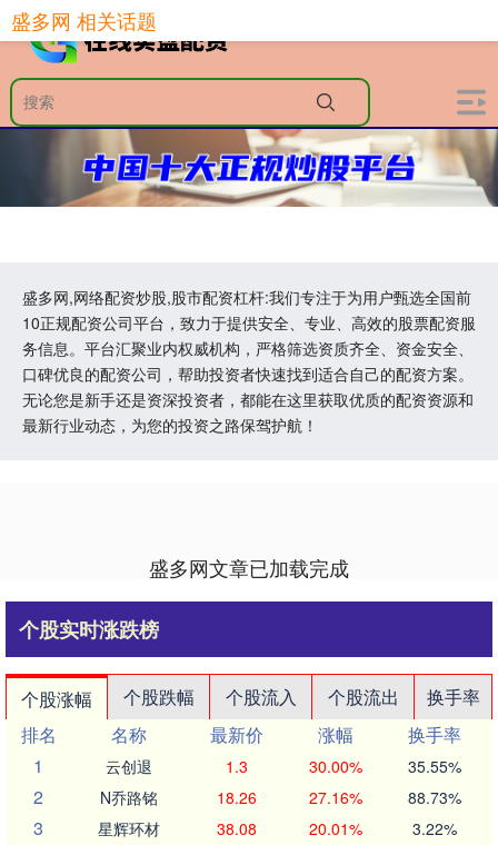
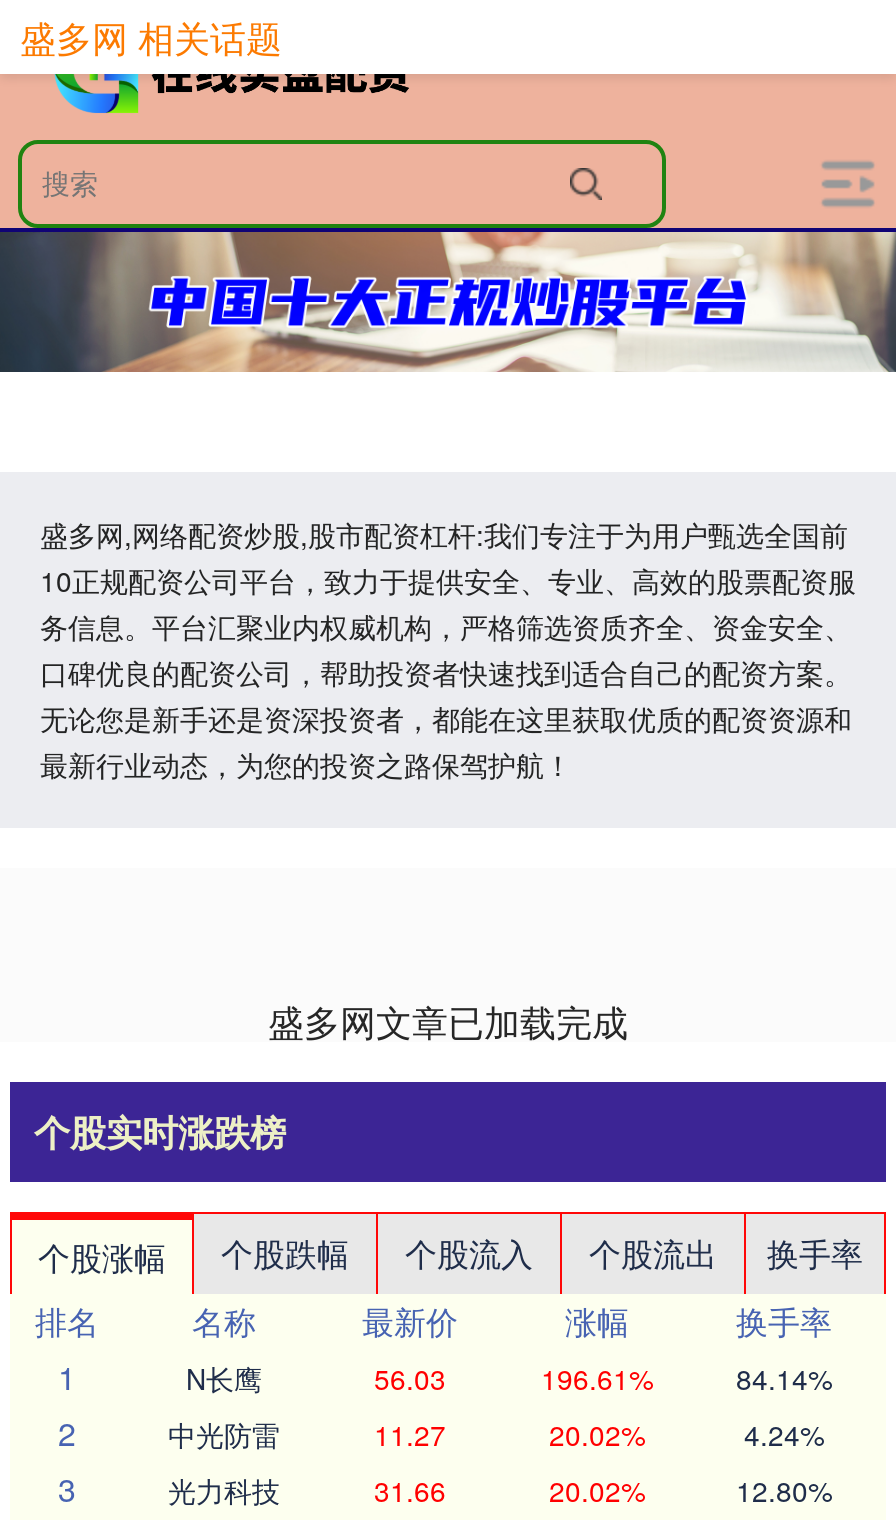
[106,755,461,777] 云创退 | 1.3 | 30.00% | 35.55% -> [186,1358,832,1398] N长鹰 | 56.03 | 196.61% | 84.14%
[100,786,461,808] N乔路铭 | 18.26 | 27.16% | 88.73% -> [168,1414,824,1454] 中光防雷 | 11.27 | 20.02% | 4.24%
[98,817,456,839] 星辉环材 | 38.08 | 20.01% | 3.22% -> [168,1470,832,1510] 光力科技 | 31.66 | 20.02% | 12.80%

